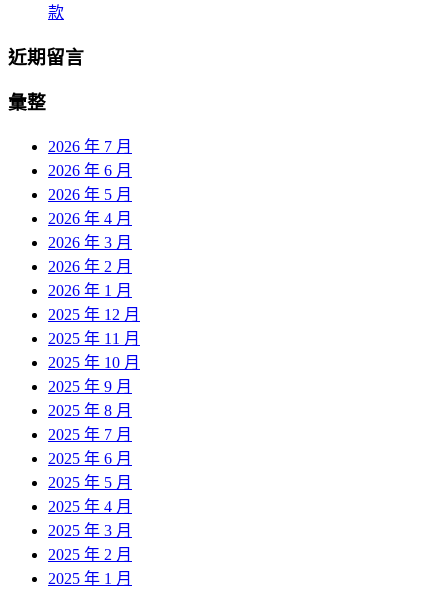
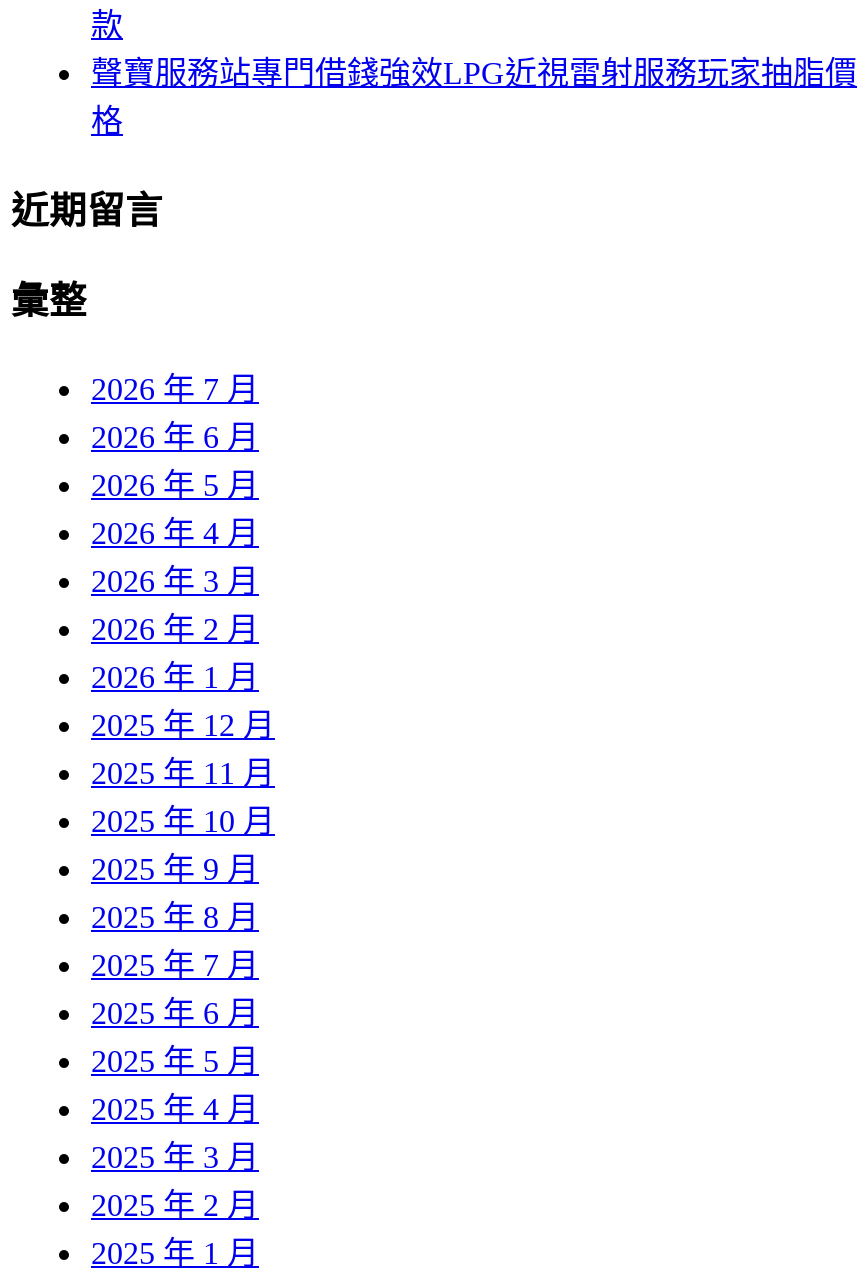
none -> [91,56,857,138] 聲寶服務站專門借錢強效LPG近視雷射服務玩家抽脂價 | 格

